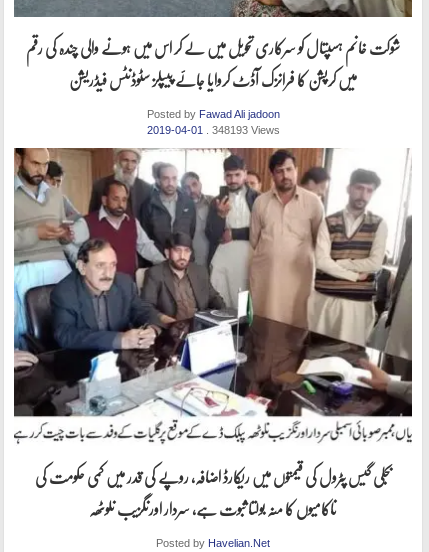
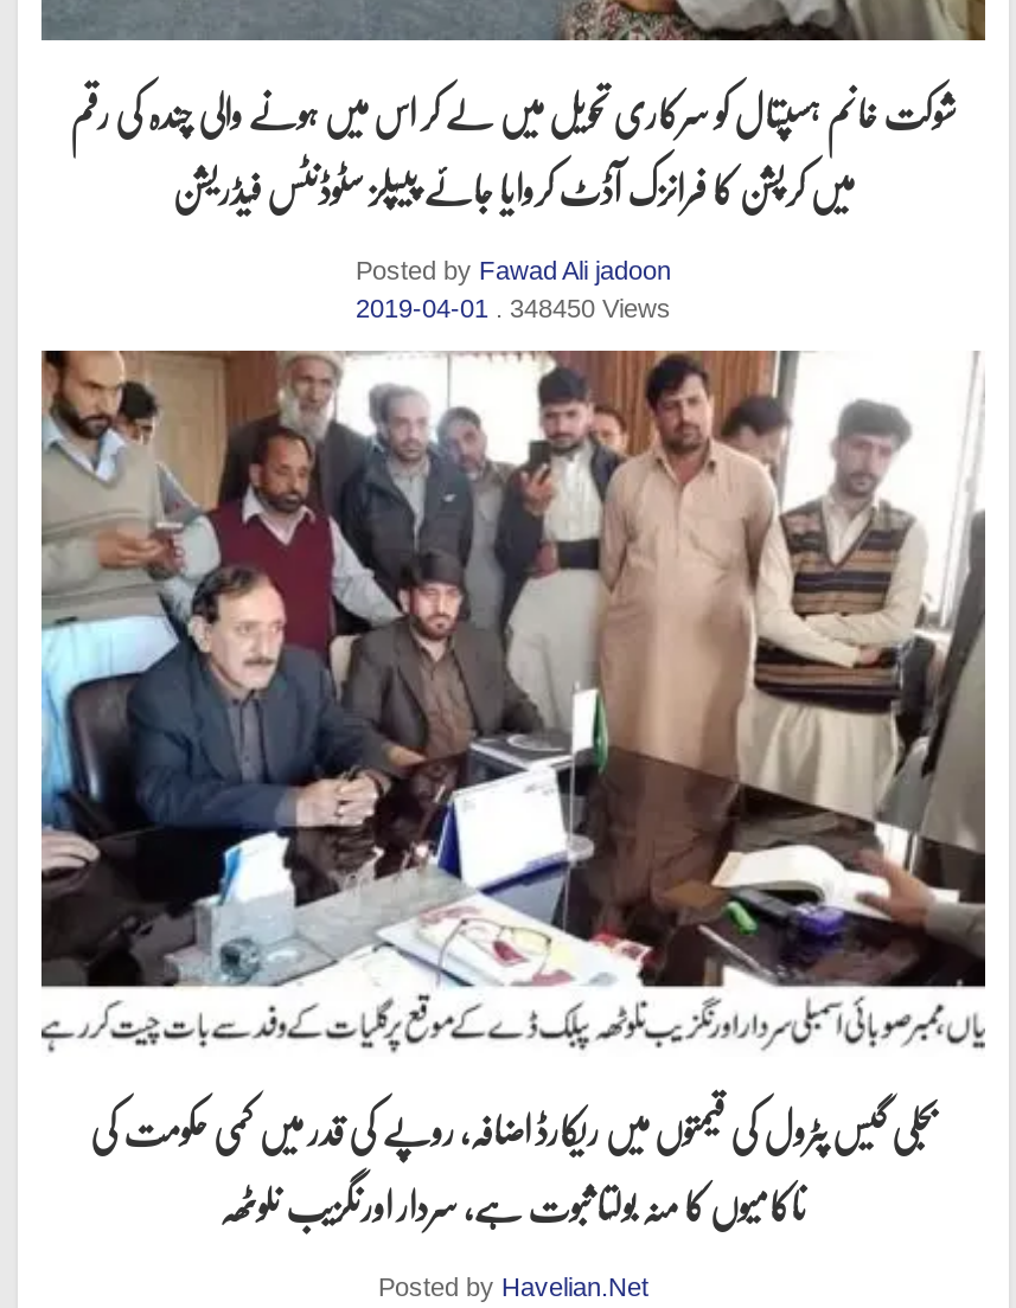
[146,124,279,136] 2019-04-01. 348193 Views -> [356,294,671,322] 2019-04-01. 348450 Views

